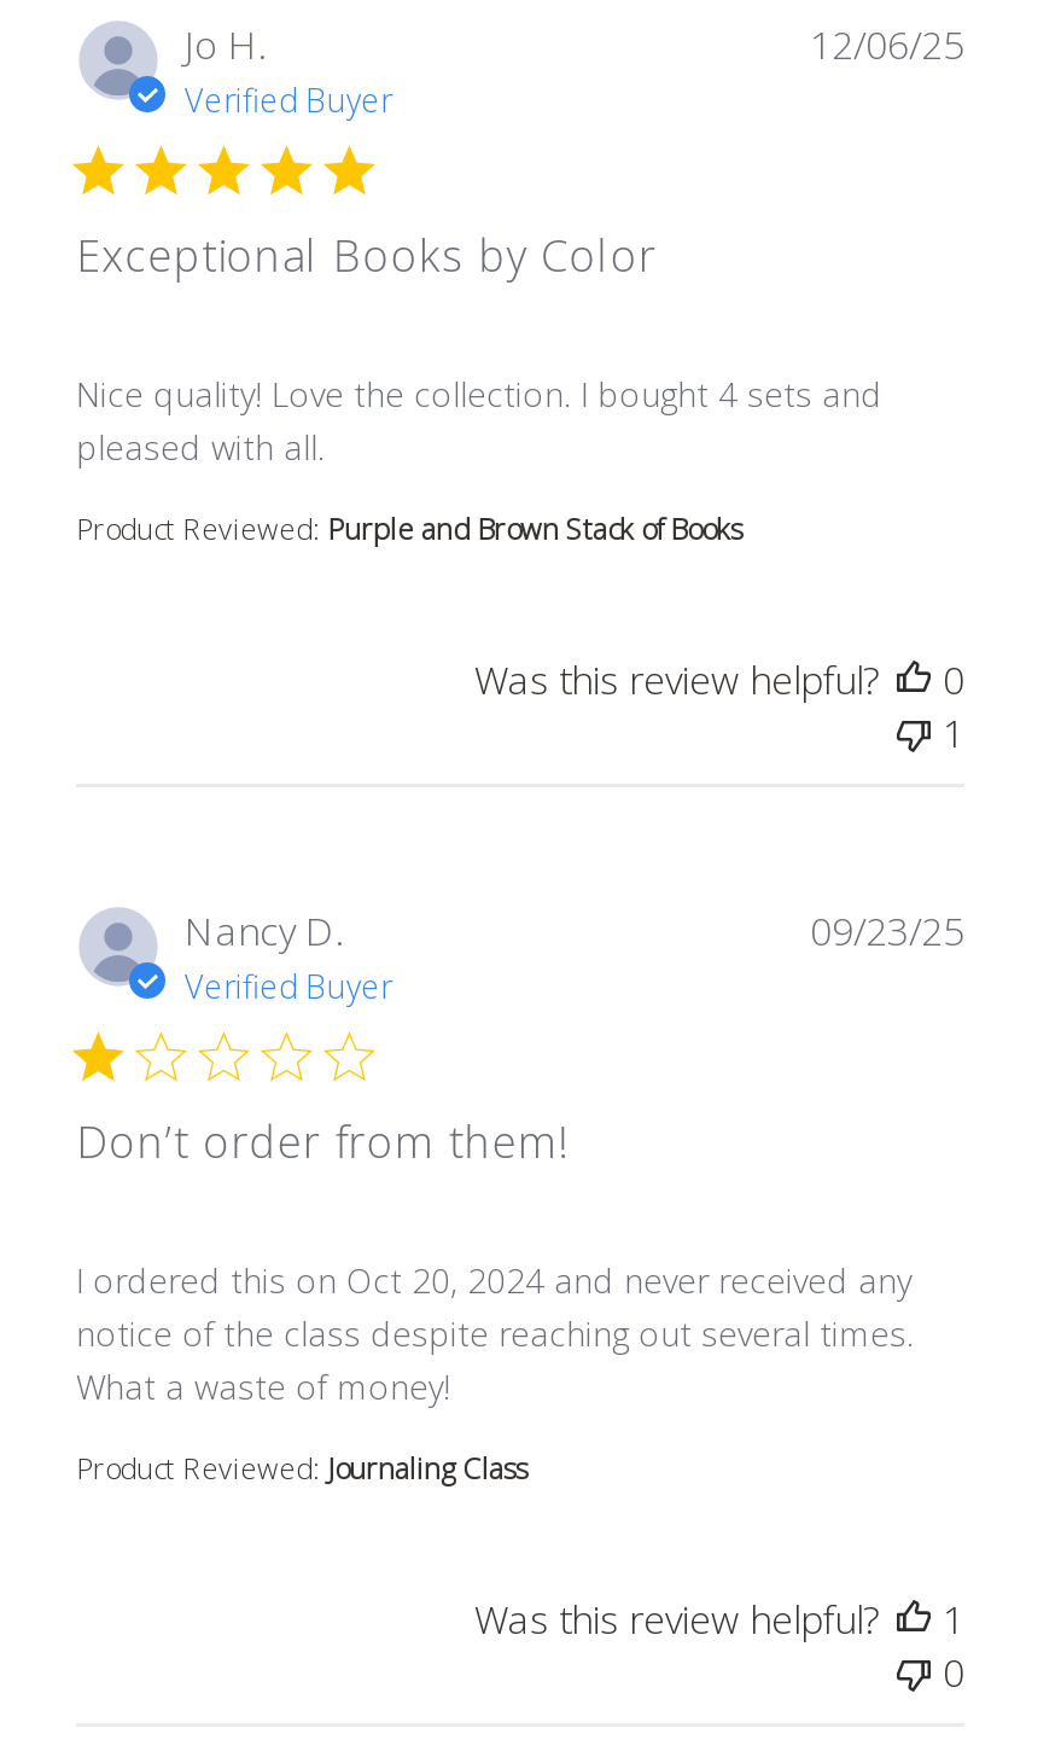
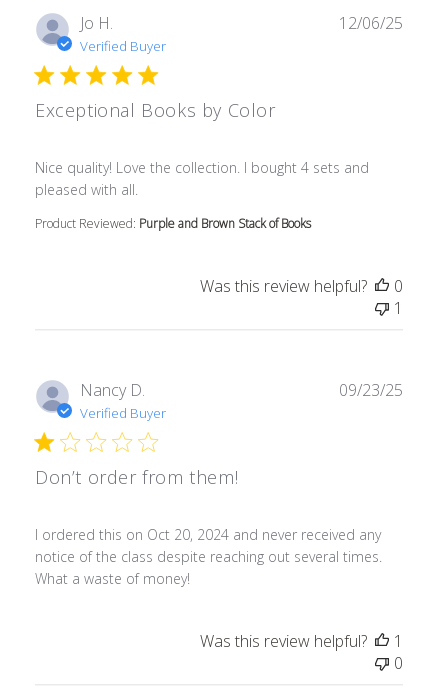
[76,1448,527,1489] Product Reviewed: Journaling Class -> none

